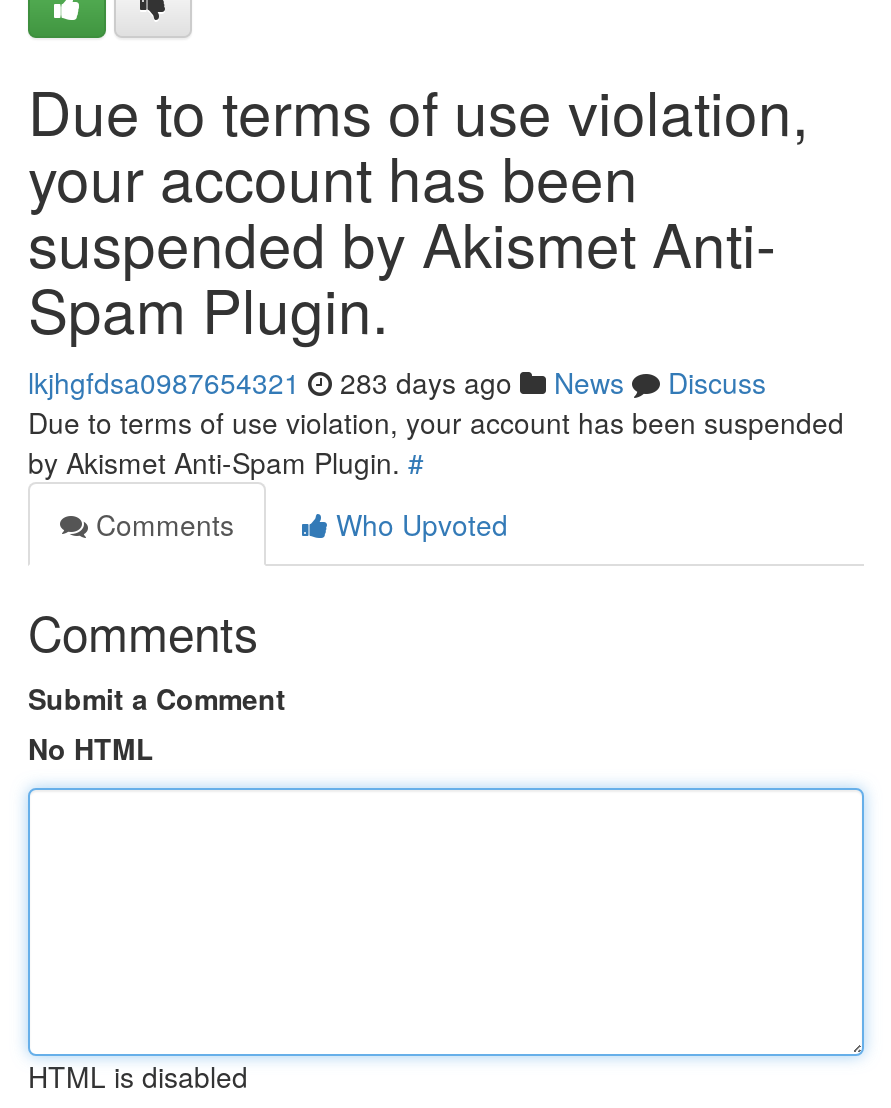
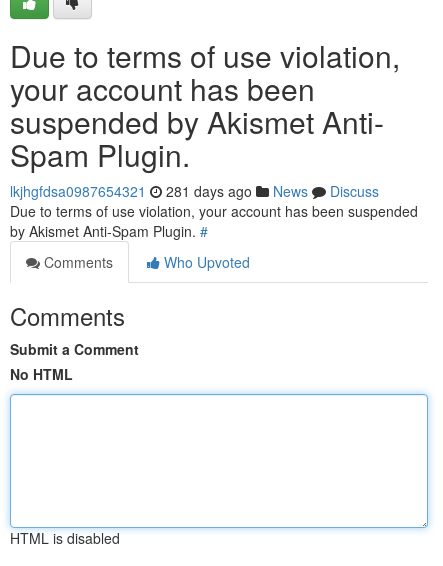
[28,362,766,402] lkjhgfdsa0987654321 283 days ago News Discuss -> [10,181,379,201] lkjhgfdsa0987654321 281 days ago News Discuss

